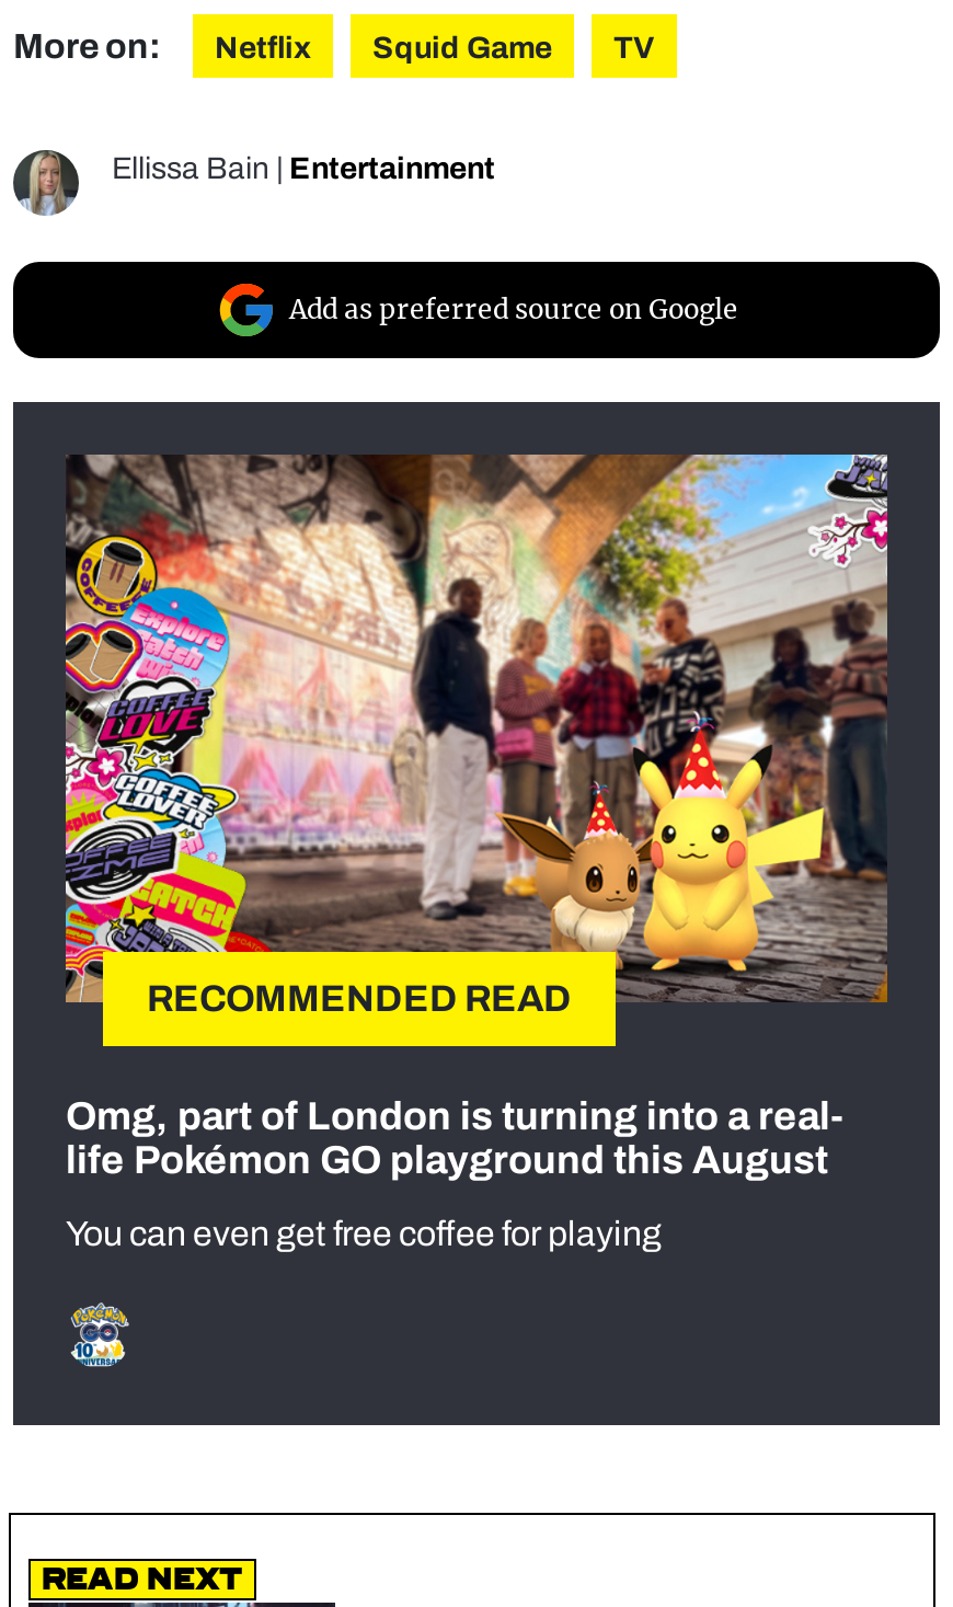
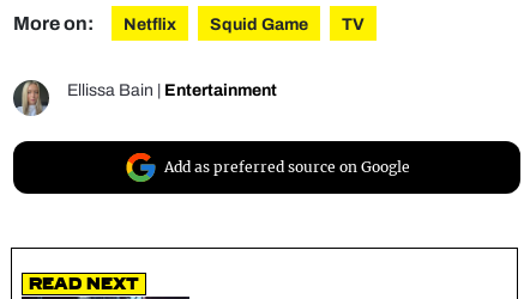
[11,400,942,1427] [image] | RECOMMENDED READ | Omg, part of London is turning into a real- | life Pokémon GO playground this August | You can even get free coffee for playing -> none

